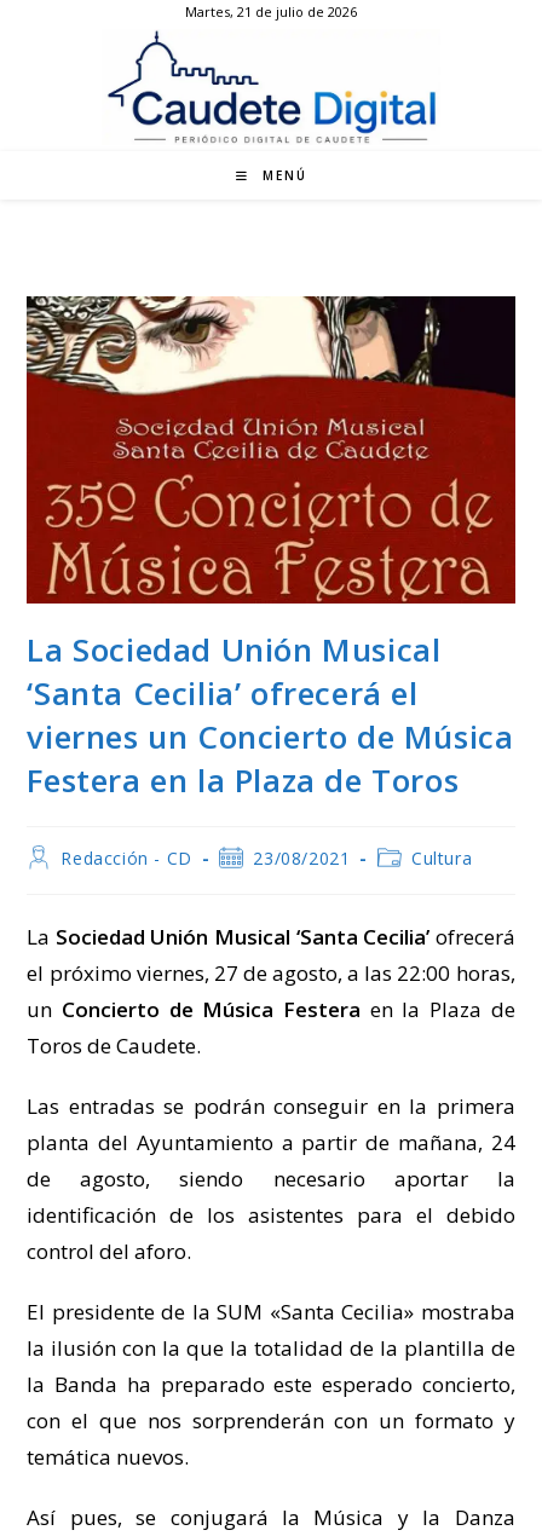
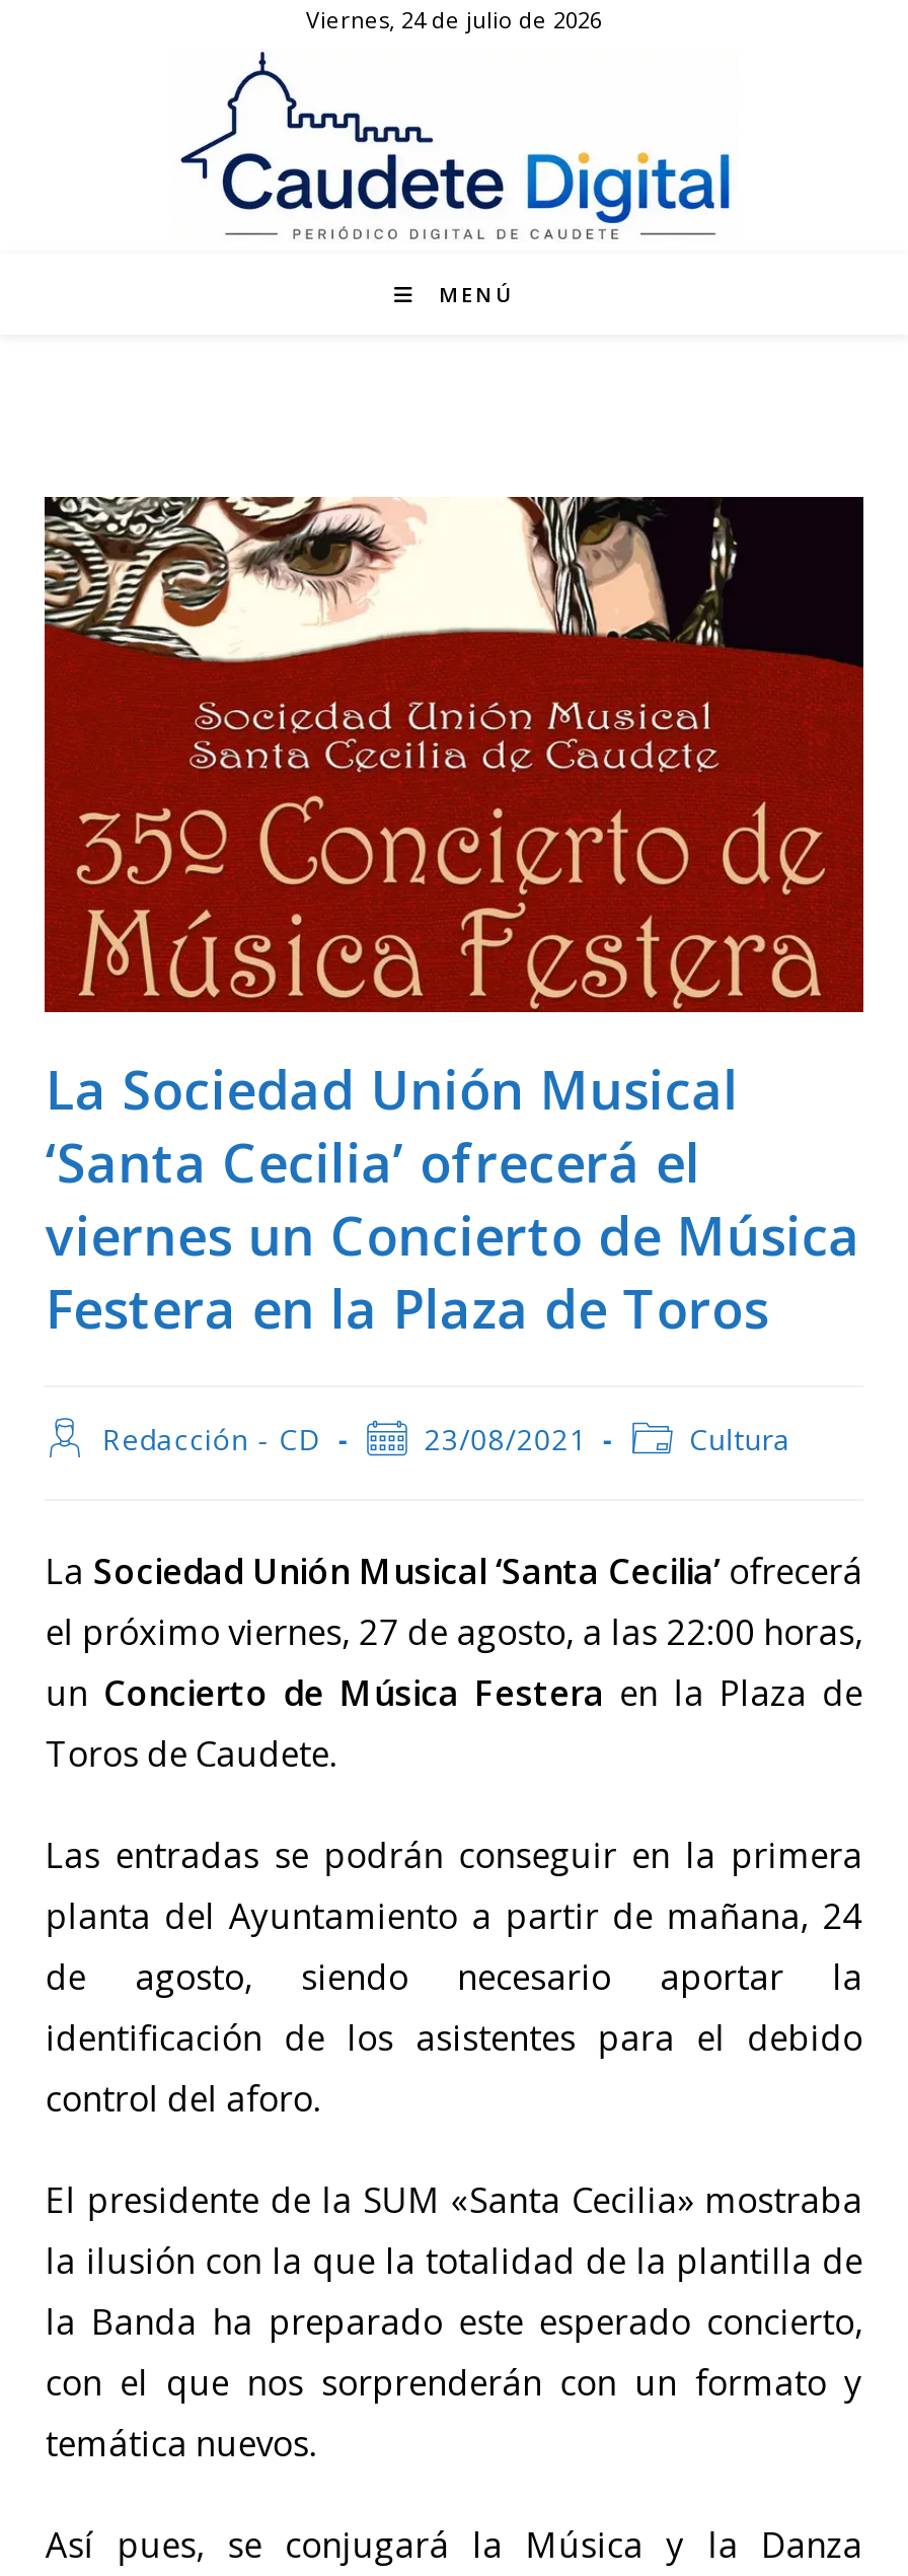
[185,2,357,21] Martes, 21 de julio de 2026 -> [306,4,602,34] Viernes, 24 de julio de 2026

